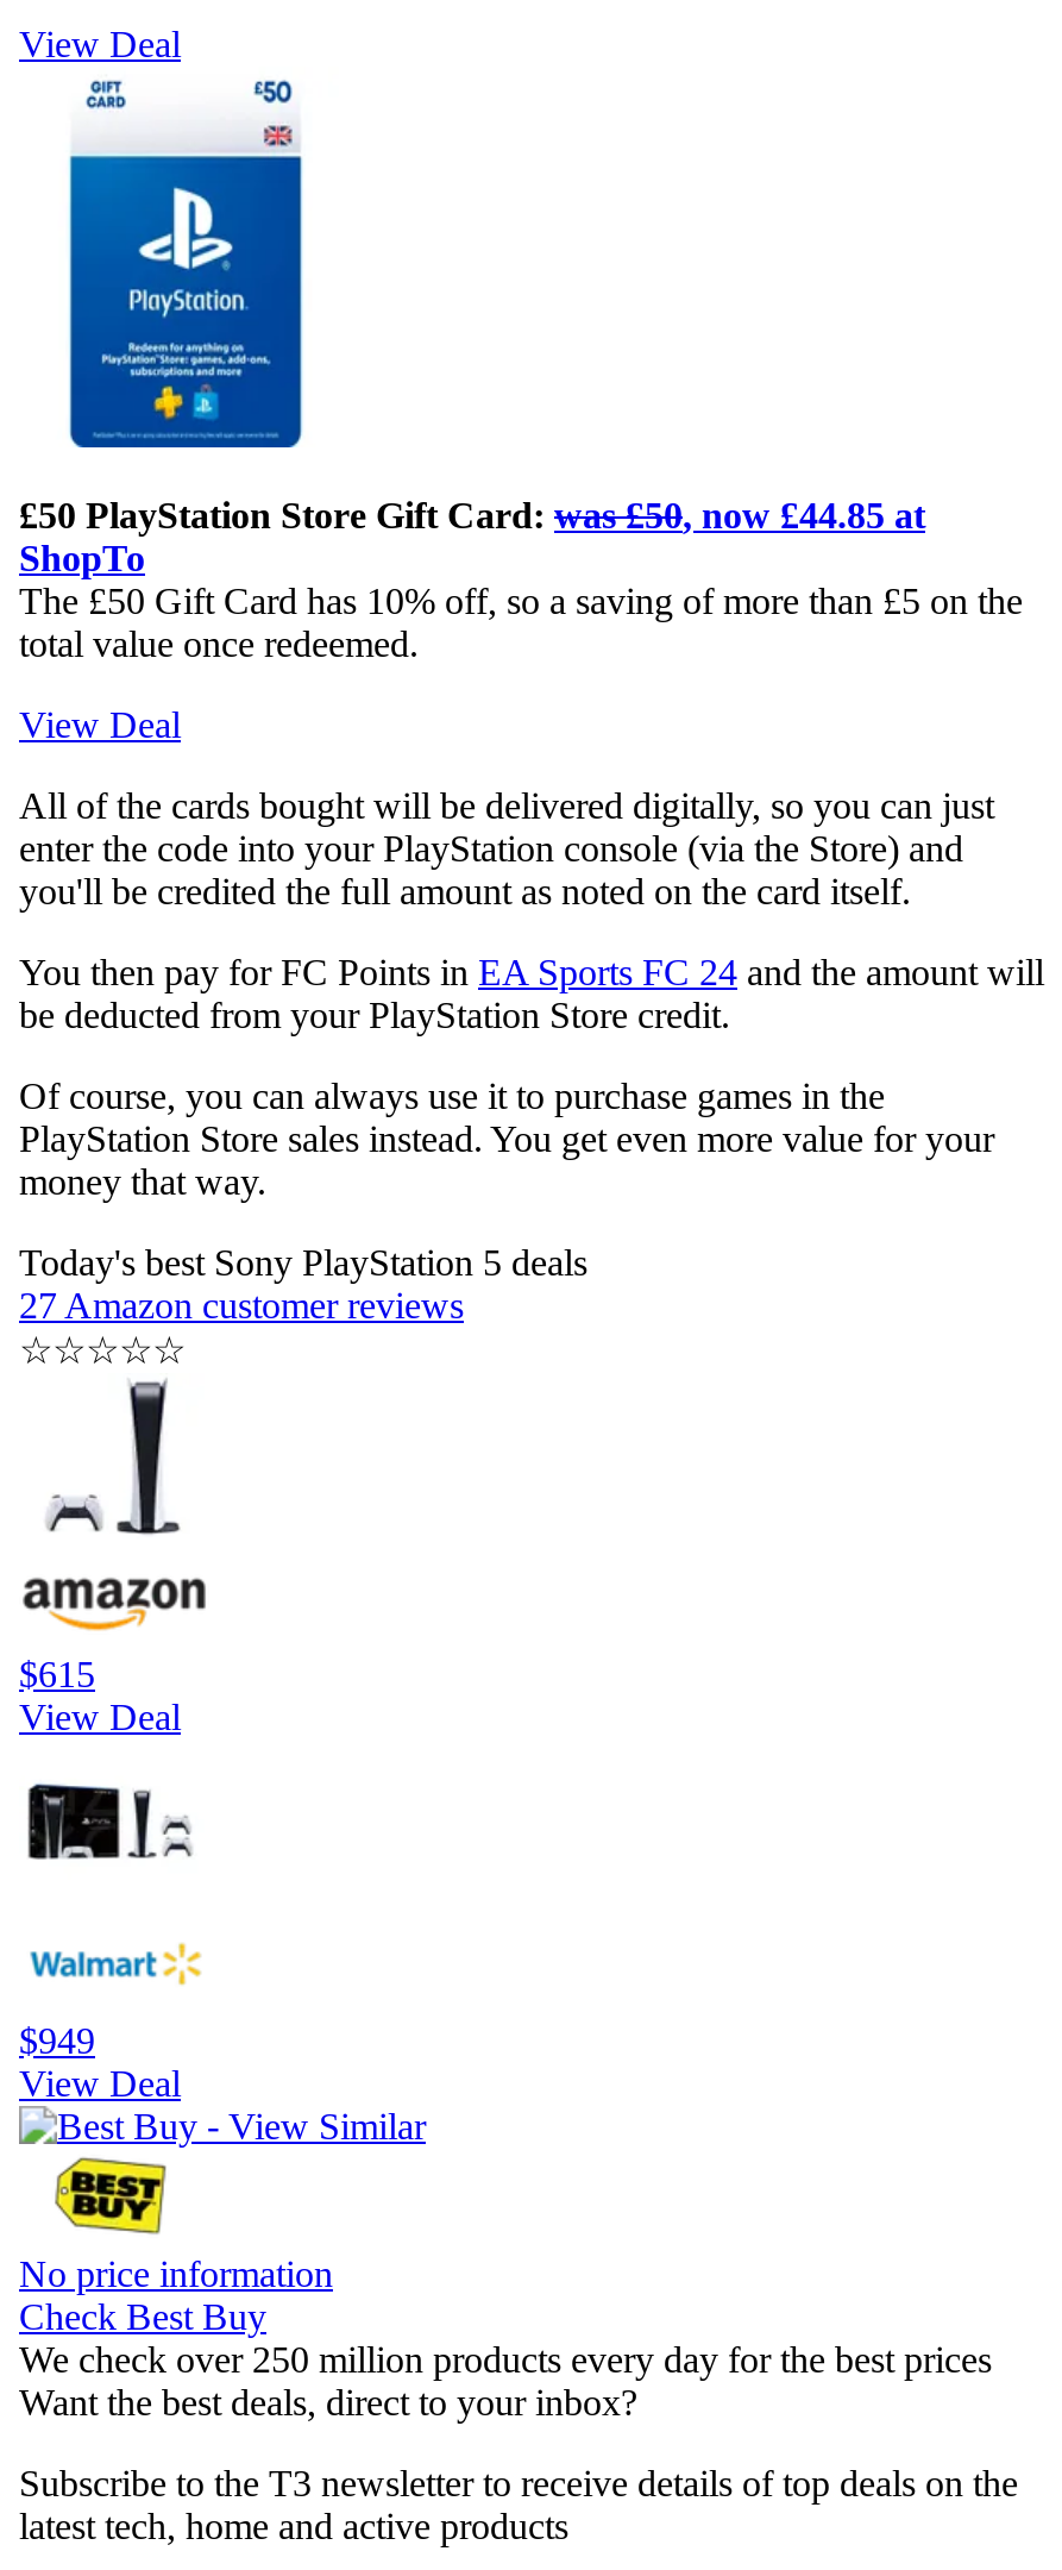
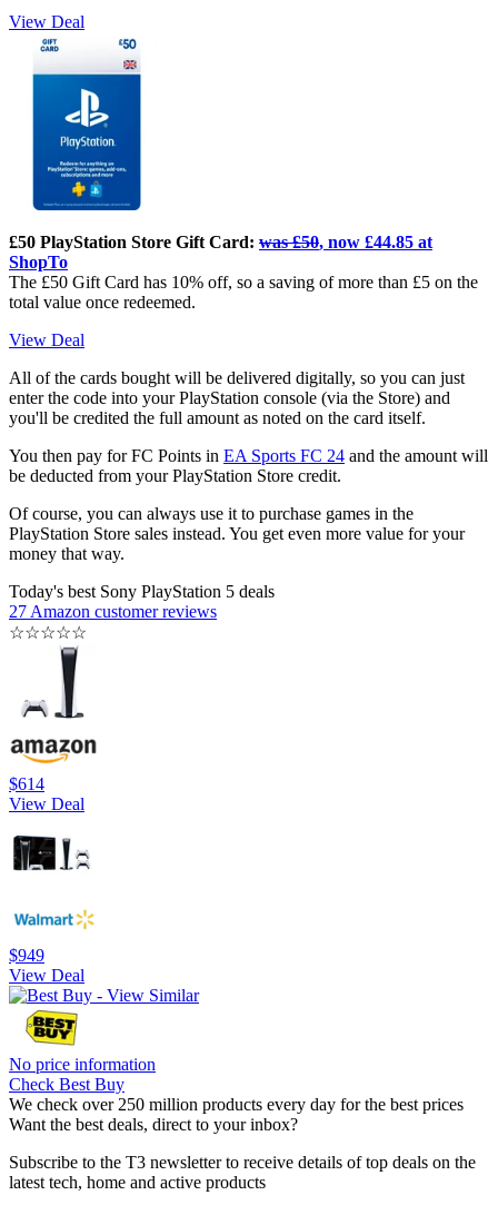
[19,1655,95,1695] $615 -> [9,775,44,794] $614

